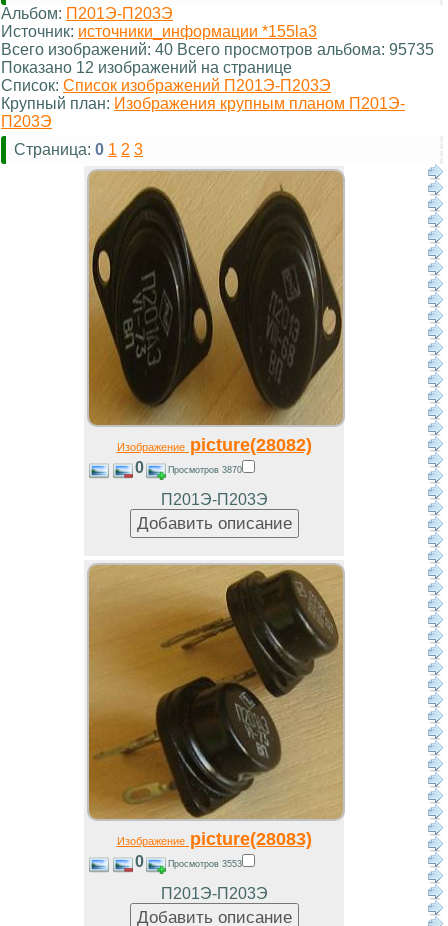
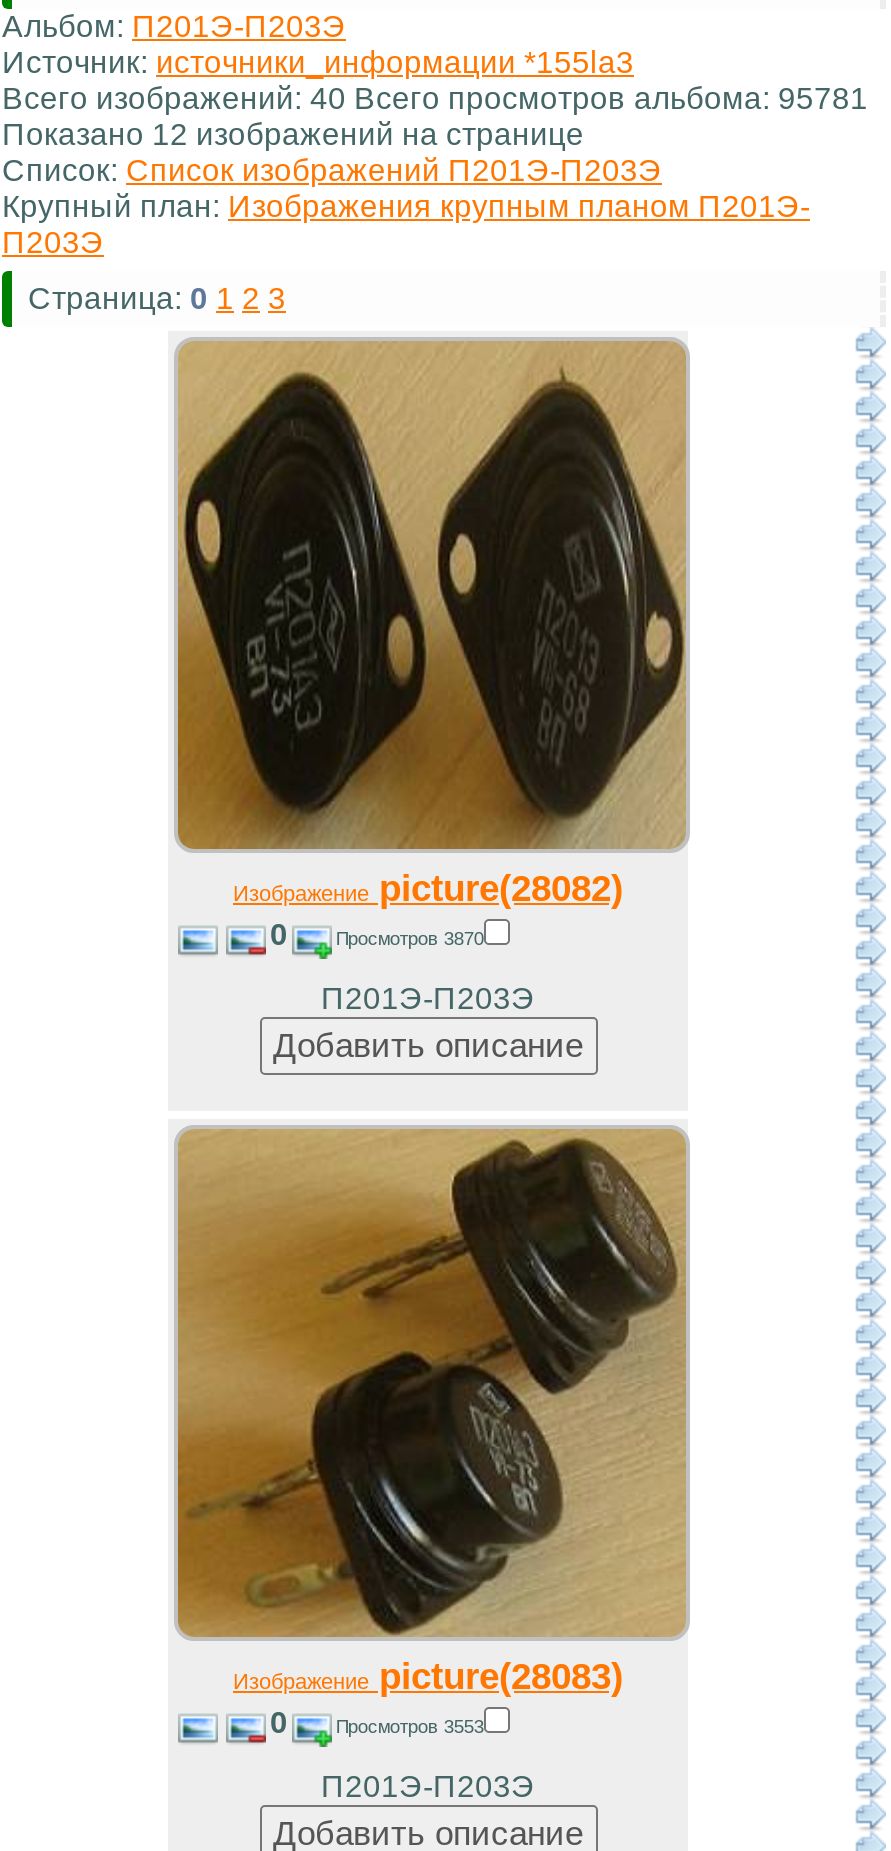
[1,41,434,58] Всего изображений: 40 Всего просмотров альбома: 95735 -> [2,80,868,114] Всего изображений: 40 Всего просмотров альбома: 95781

